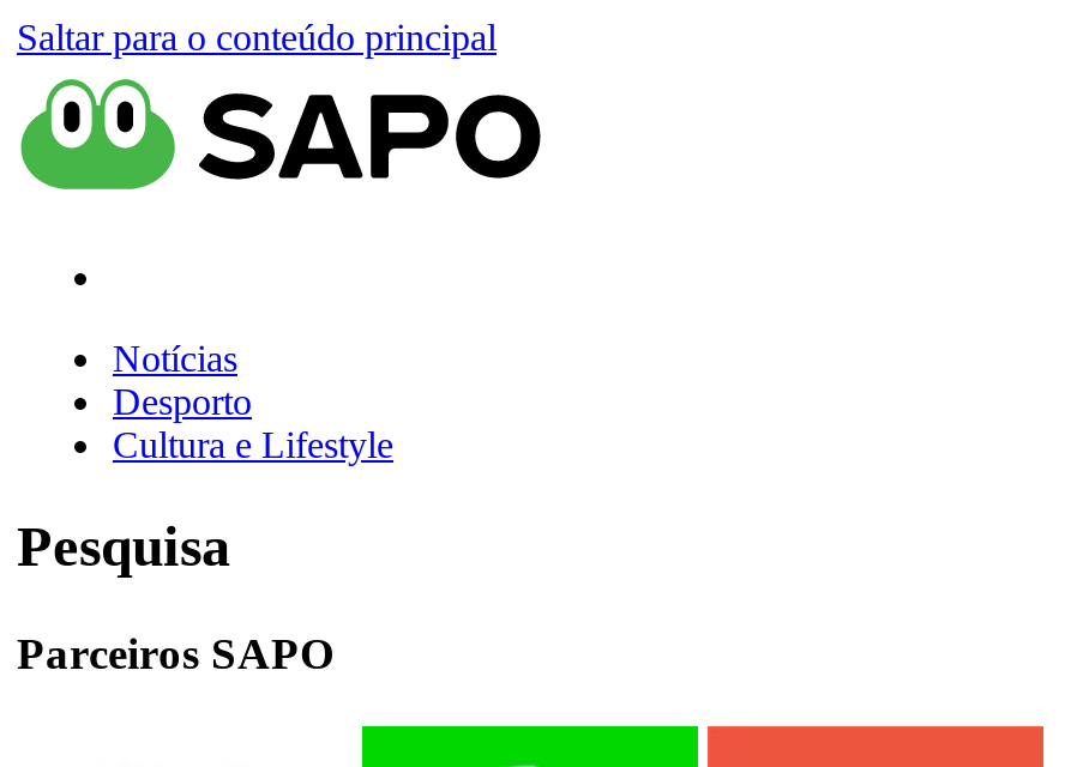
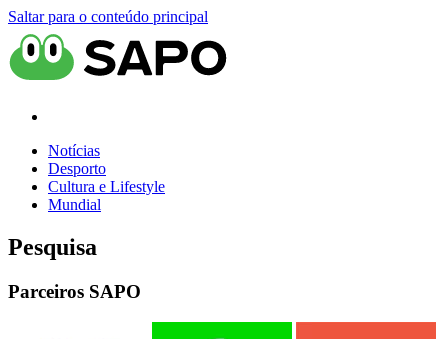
none -> [48,196,101,213] Mundial

